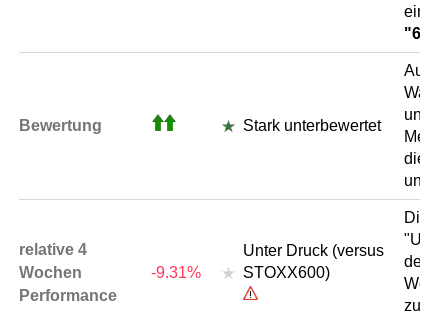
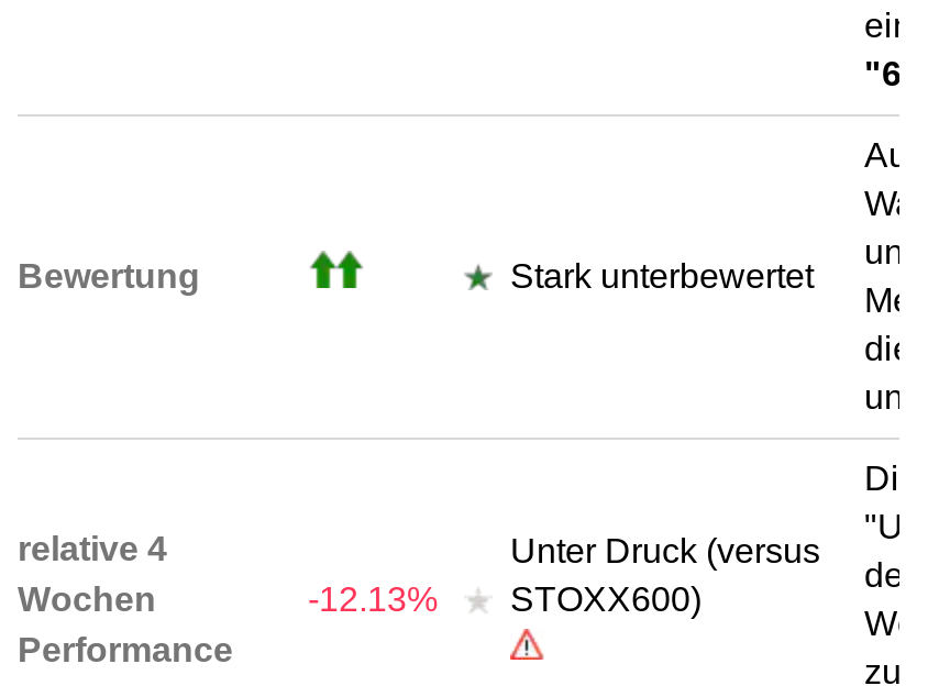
[151,264,201,281] -9.31% -> [308,580,438,618] -12.13%

